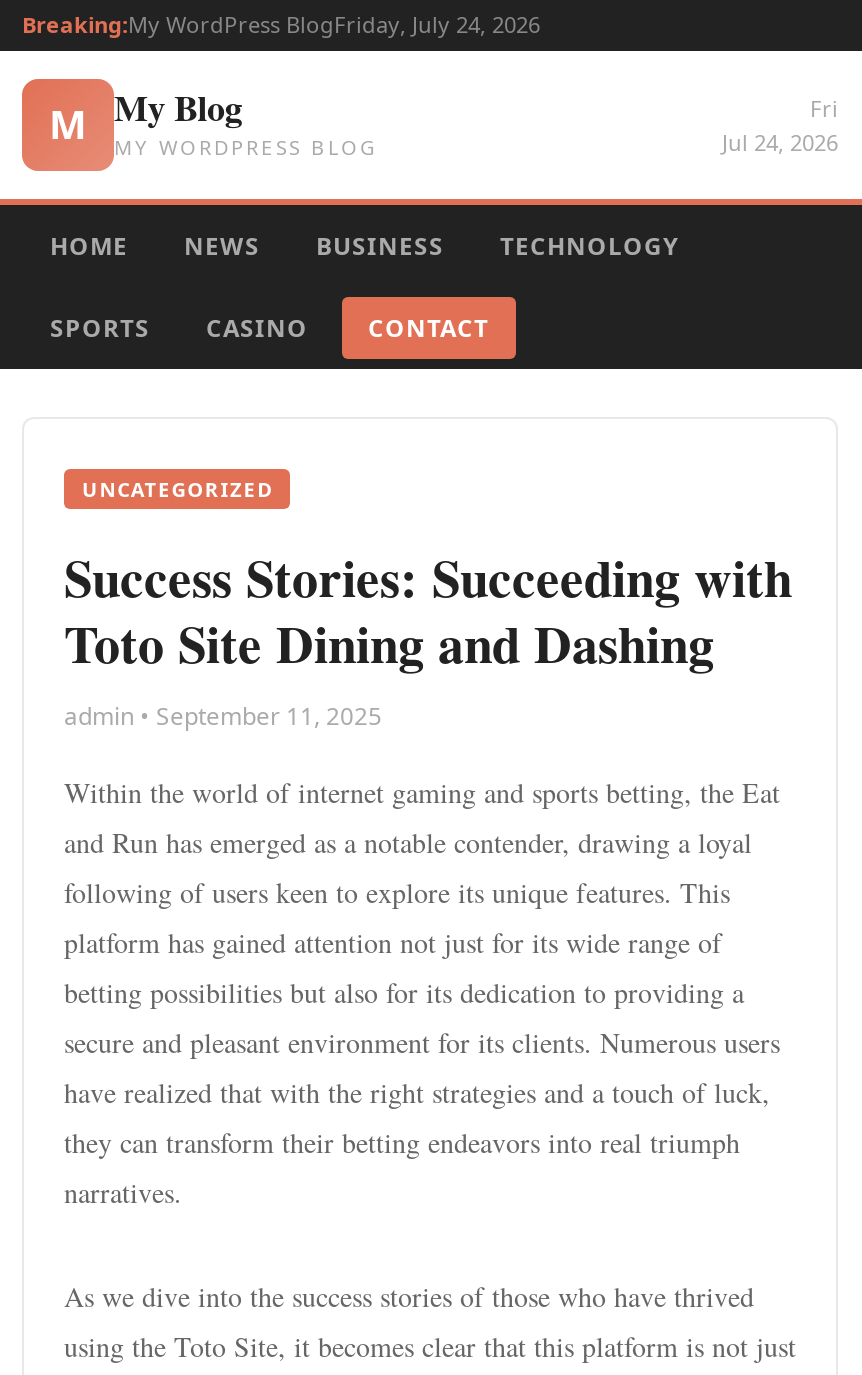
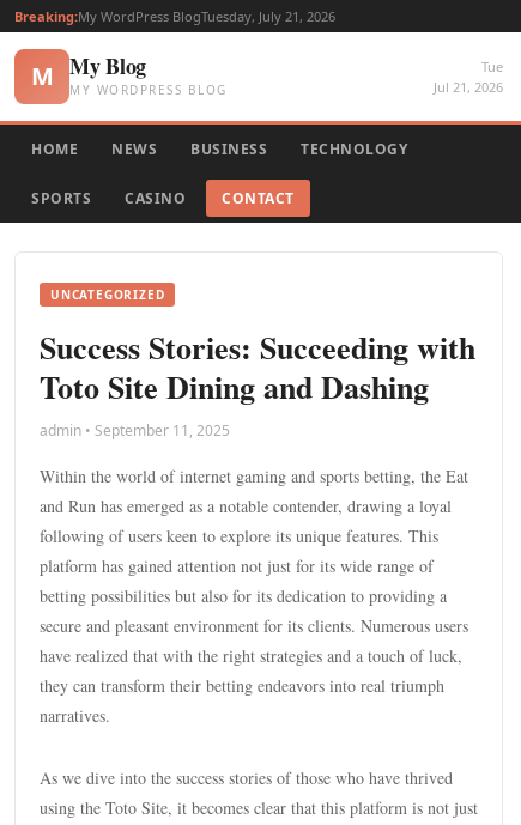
[22,9,540,39] Breaking:My WordPress BlogFriday, July 24, 2026 -> [14,7,335,25] Breaking:My WordPress BlogTuesday, July 21, 2026
[722,93,838,157] Fri | Jul 24, 2026 -> [434,57,503,96] Tue | Jul 21, 2026

